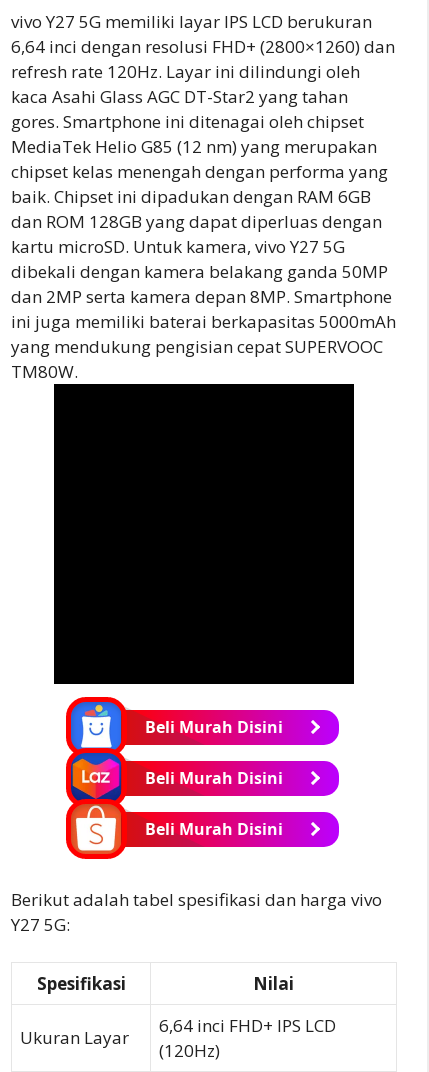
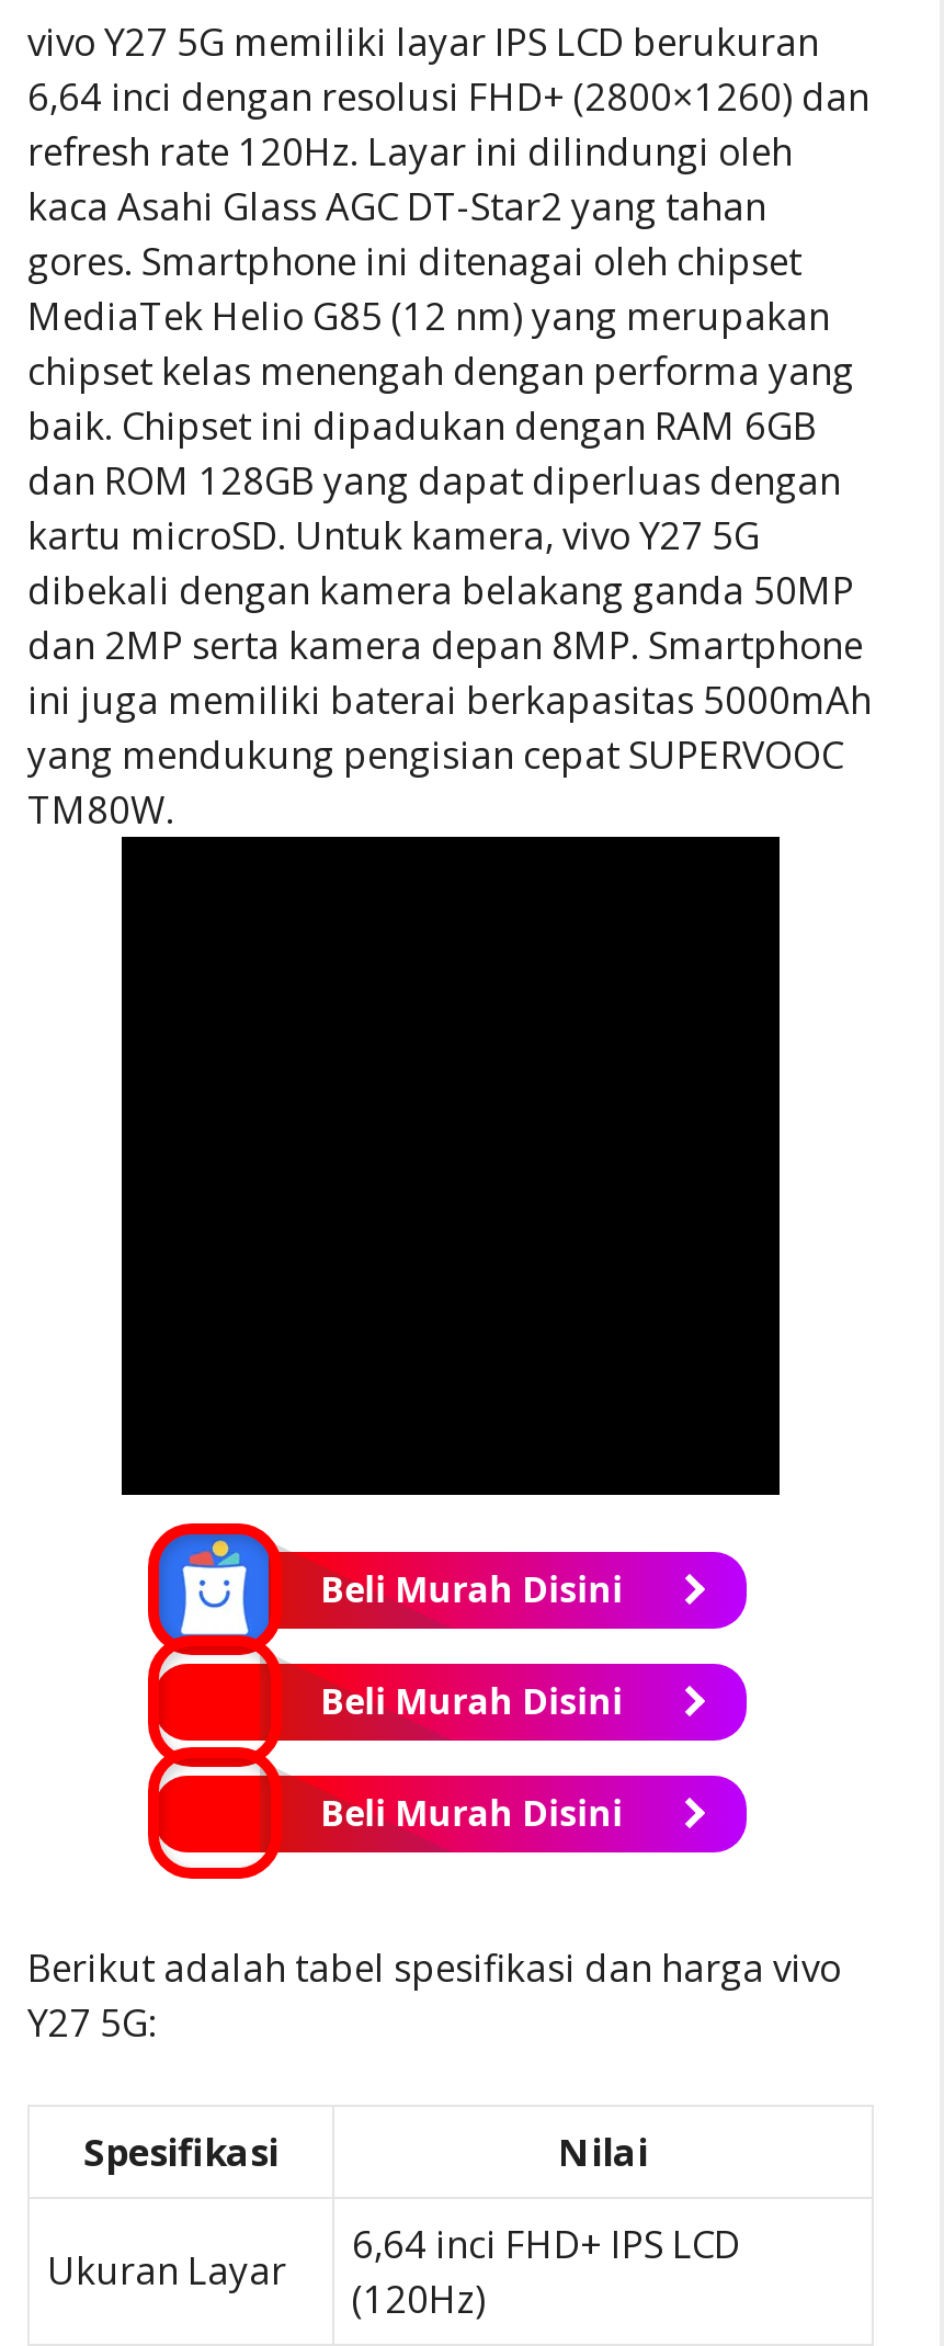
[70,752,122,854] [image] -> [157,1646,269,1870] [image]

